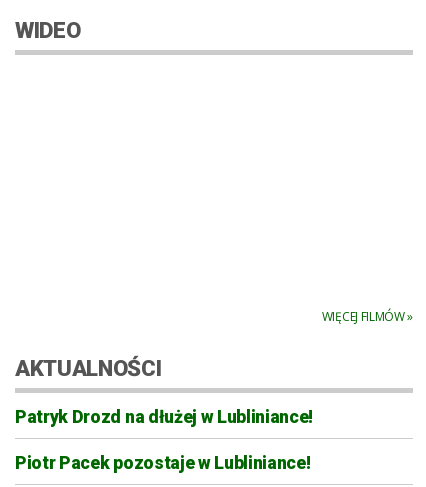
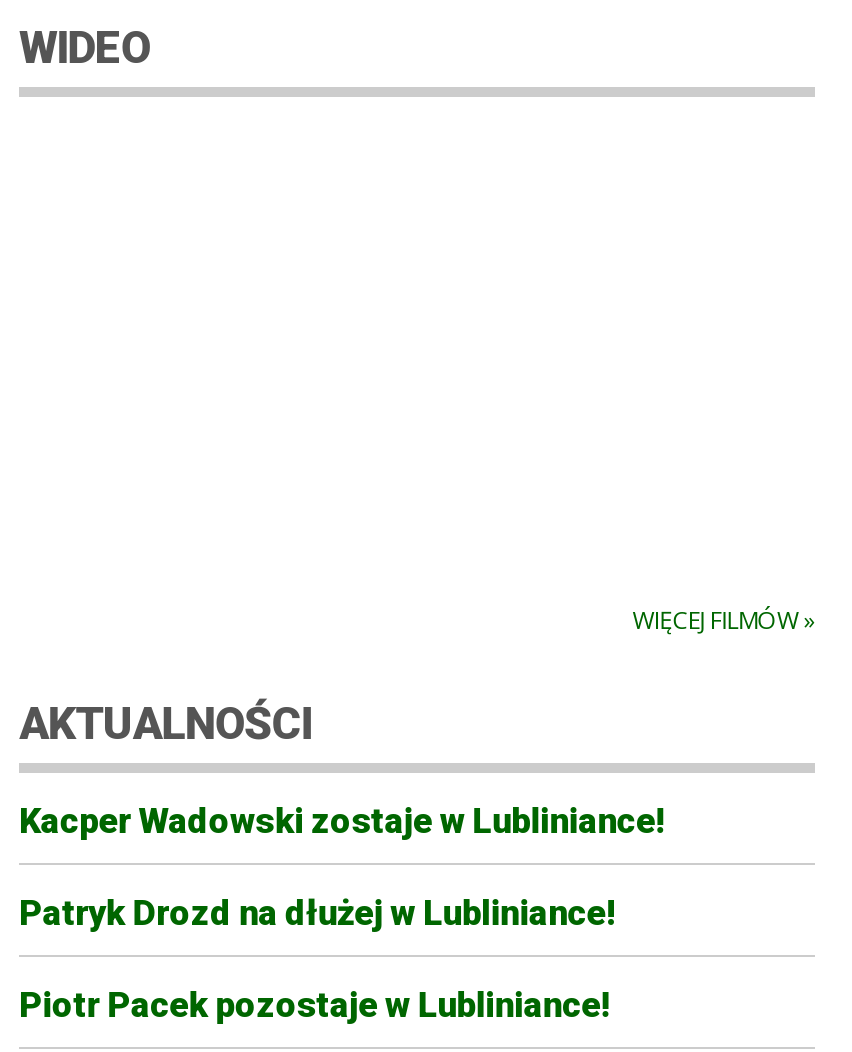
none -> [19,801,665,841] Kacper Wadowski zostaje w Lubliniance!

